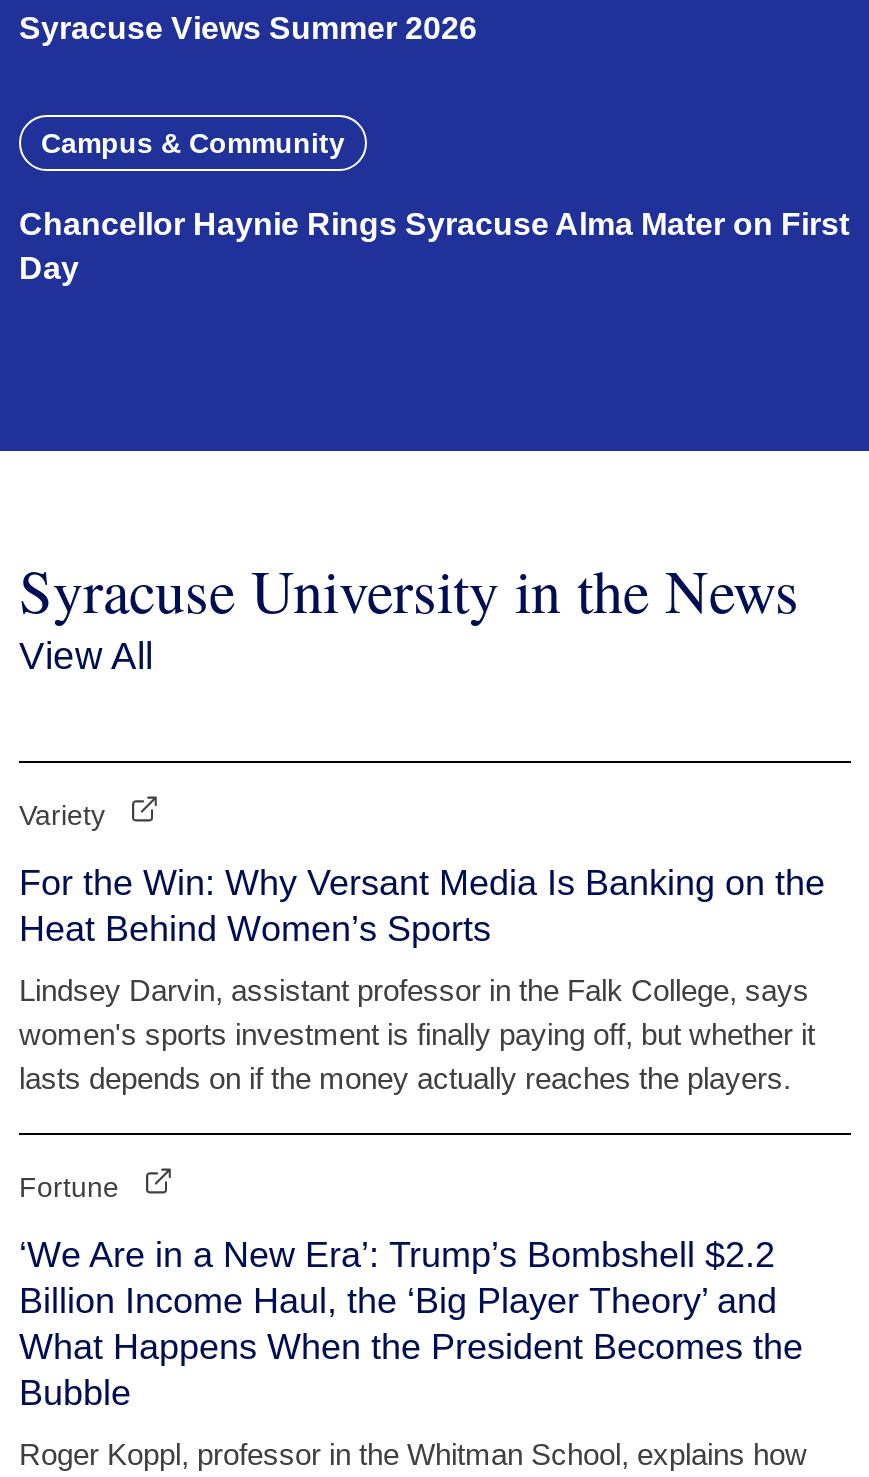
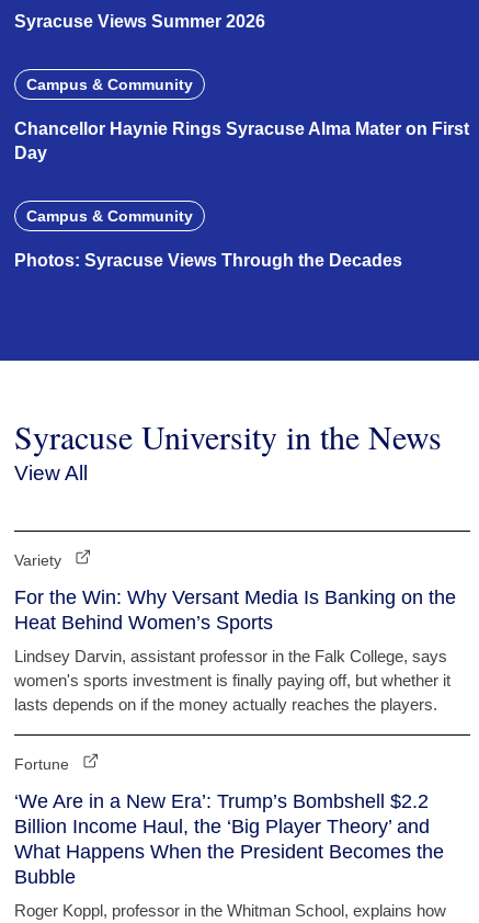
none -> [14,208,402,270] Campus & Community | Photos: Syracuse Views Through the Decades

